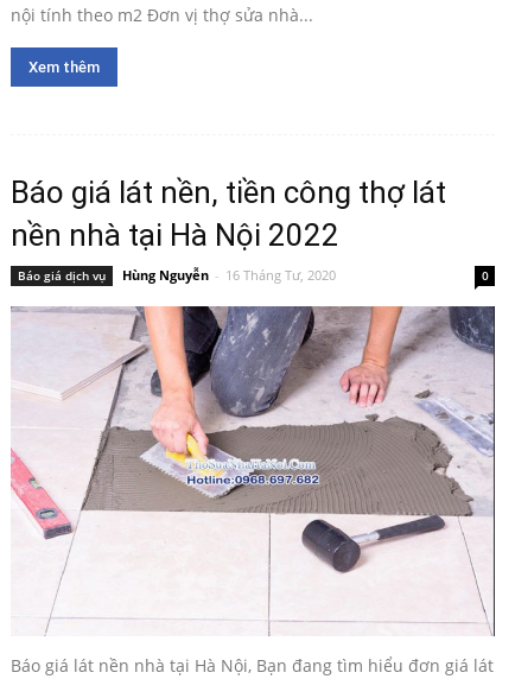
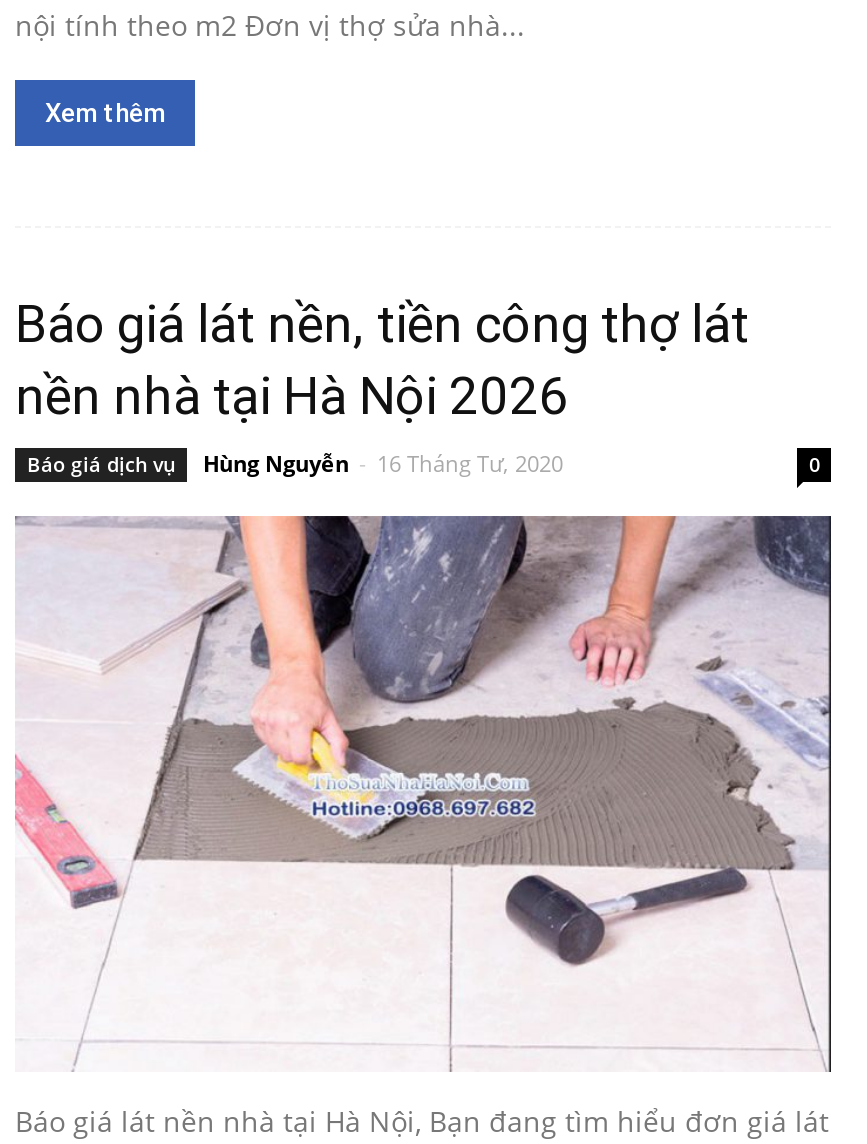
[11,217,339,253] nền nhà tại Hà Nội 2022 -> [15,366,569,426] nền nhà tại Hà Nội 2026

